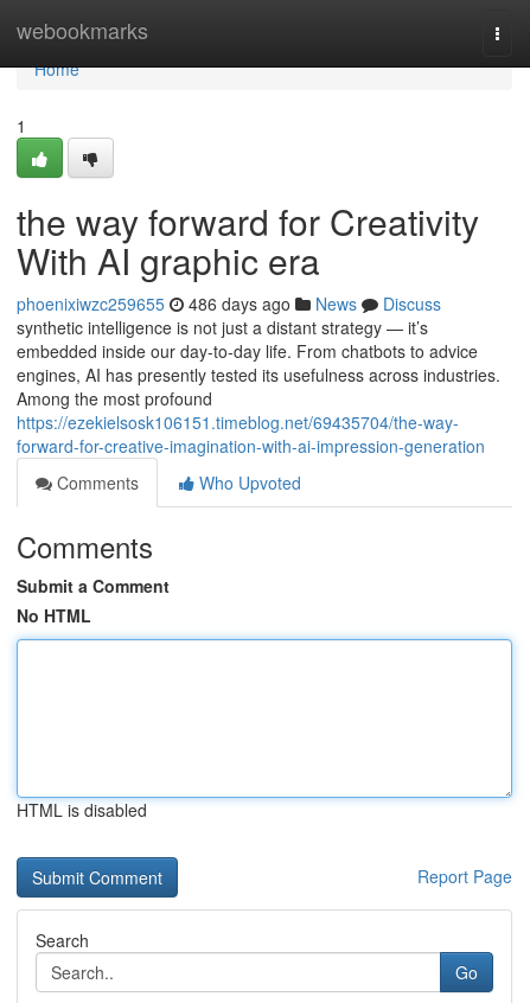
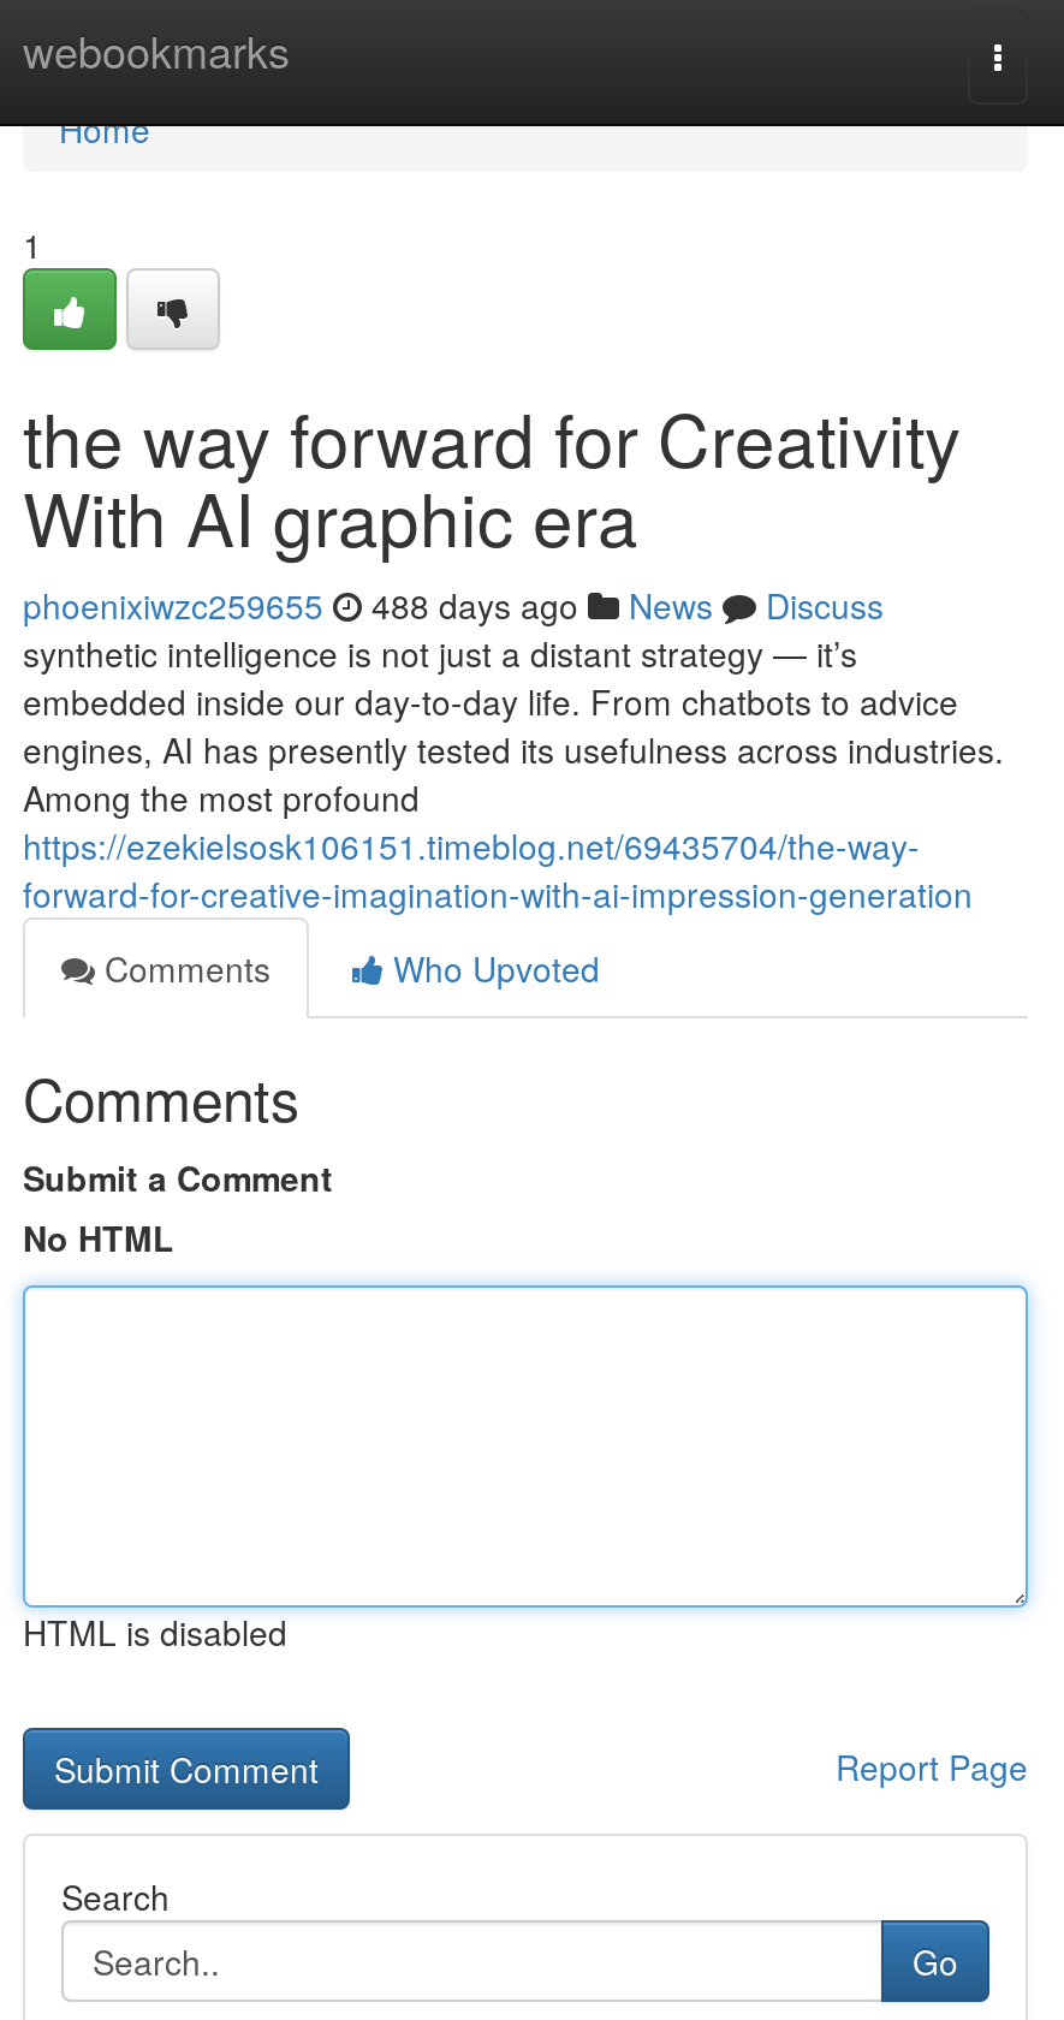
[17,292,441,315] phoenixiwzc259655 486 days ago News Discuss -> [23,581,884,629] phoenixiwzc259655 488 days ago News Discuss

